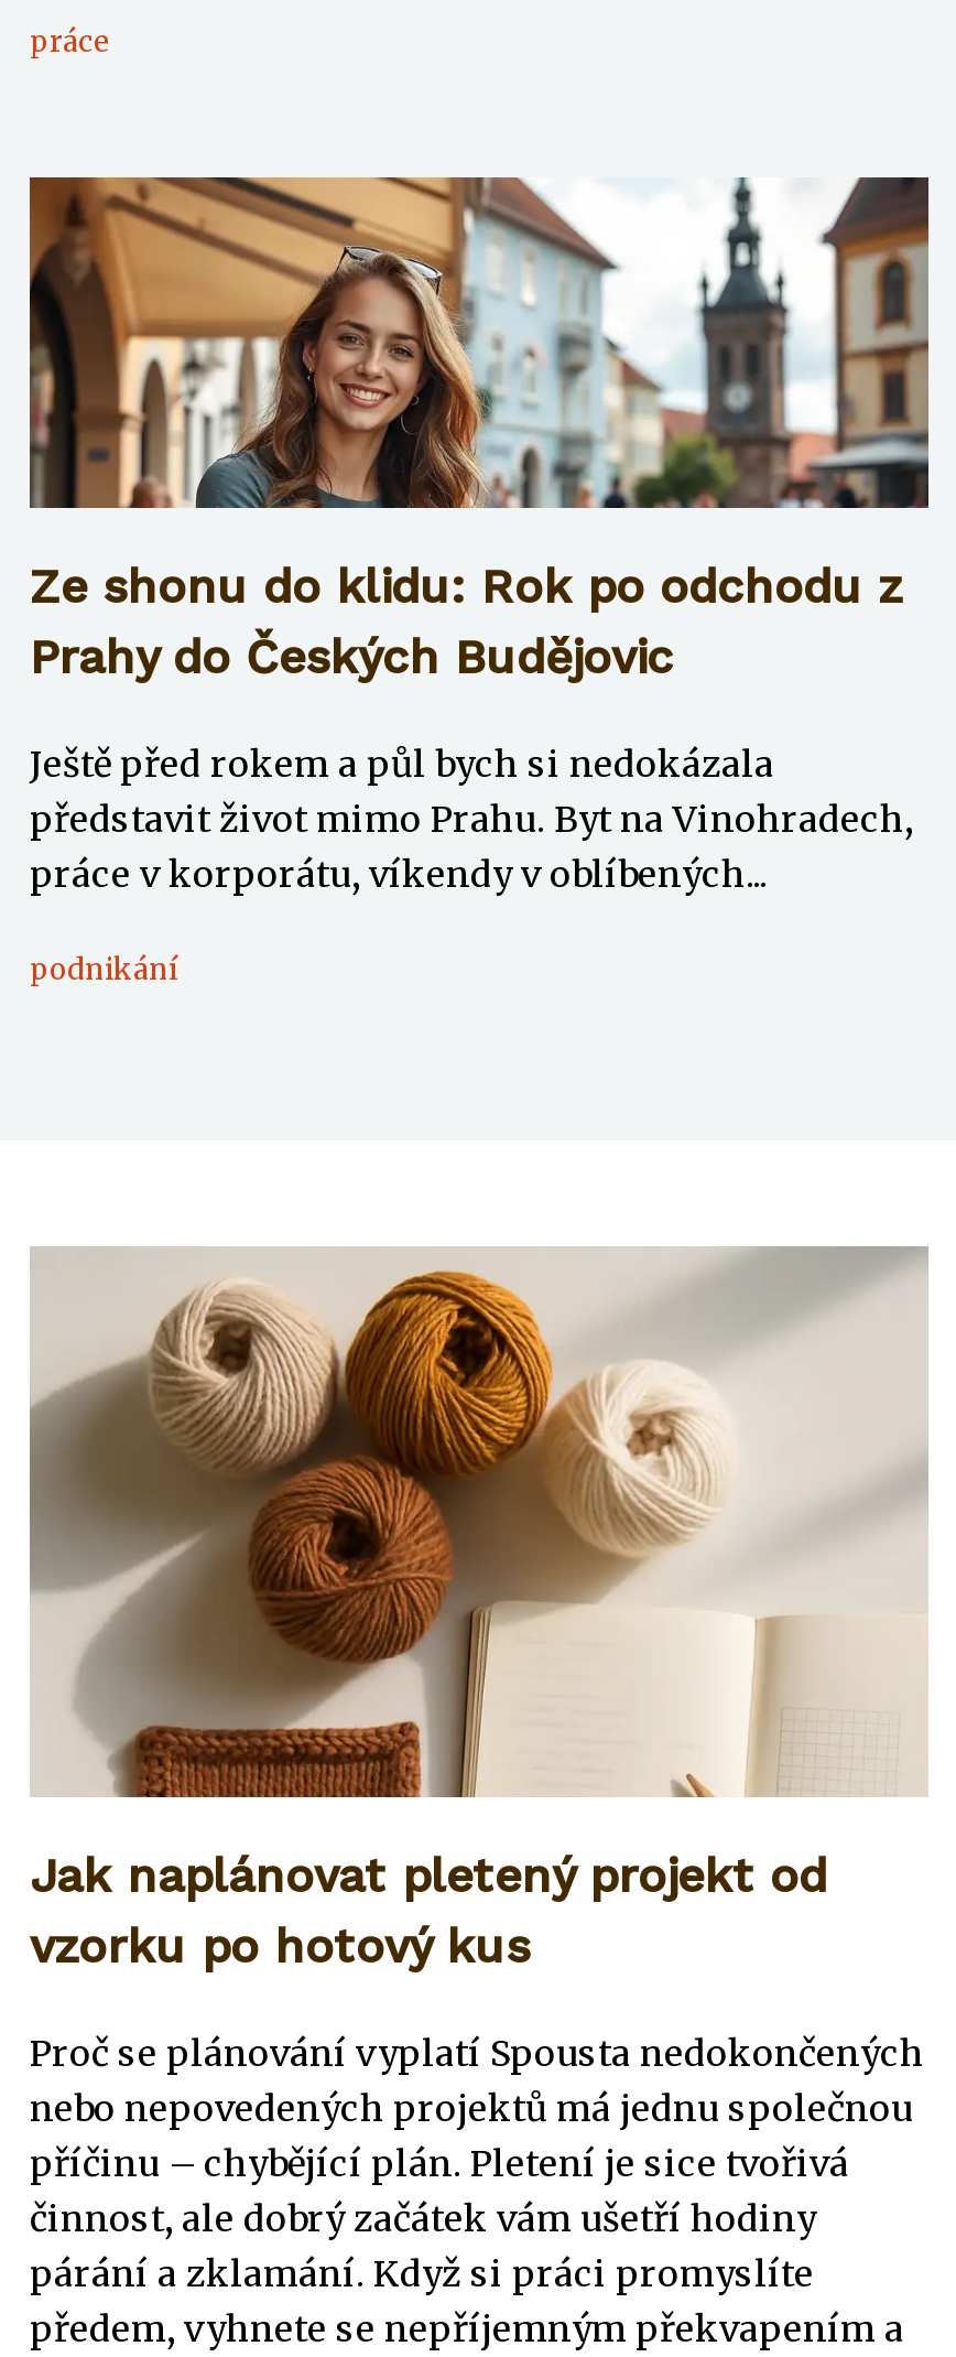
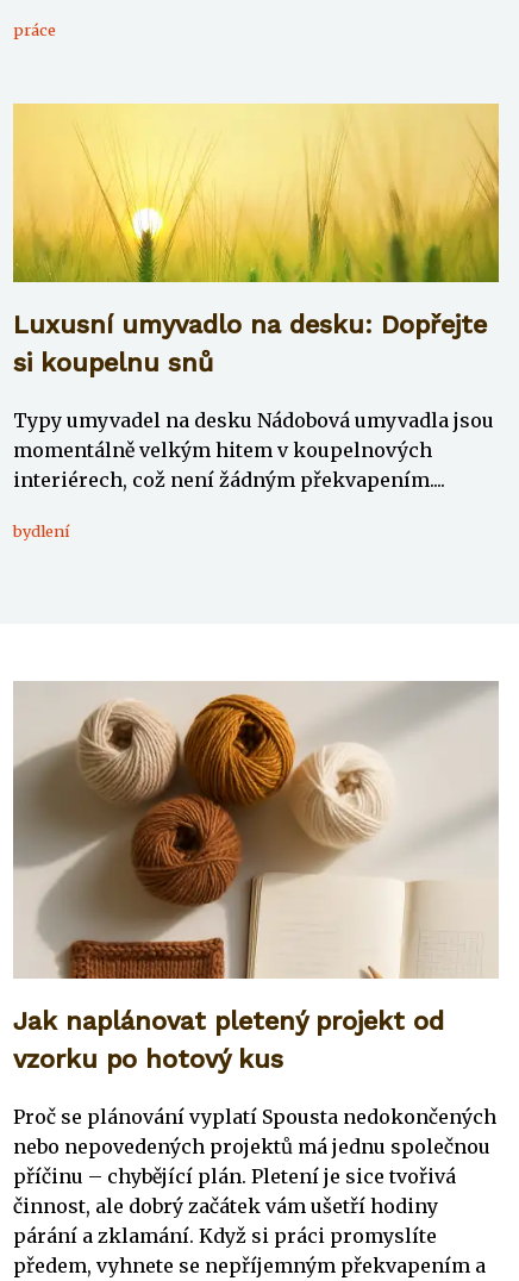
[28,175,931,684] [image] | Ze shonu do klidu: Rok po odchodu z | Prahy do Českých Budějovic -> [12,102,500,377] [image] | Luxusní umyvadlo na desku: Dopřejte | si koupelnu snů
[30,742,913,896] Ještě před rokem a půl bych si nedokázala | představit život mimo Prahu. Byt na Vinohradech, | práce v korporátu, víkendy v oblíbených... -> [13,408,494,492] Typy umyvadel na desku Nádobová umyvadla jsou | momentálně velkým hitem v koupelnových | interiérech, což není žádným překvapením....
[30,951,177,986] podnikání -> [13,521,69,540] bydlení

